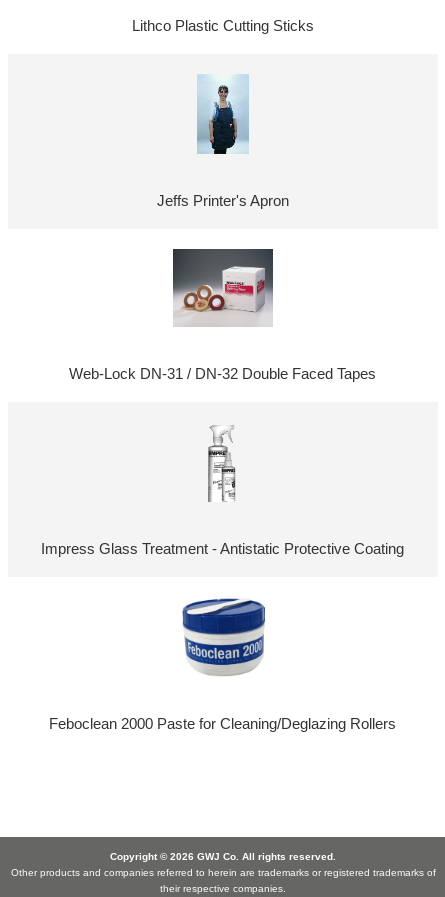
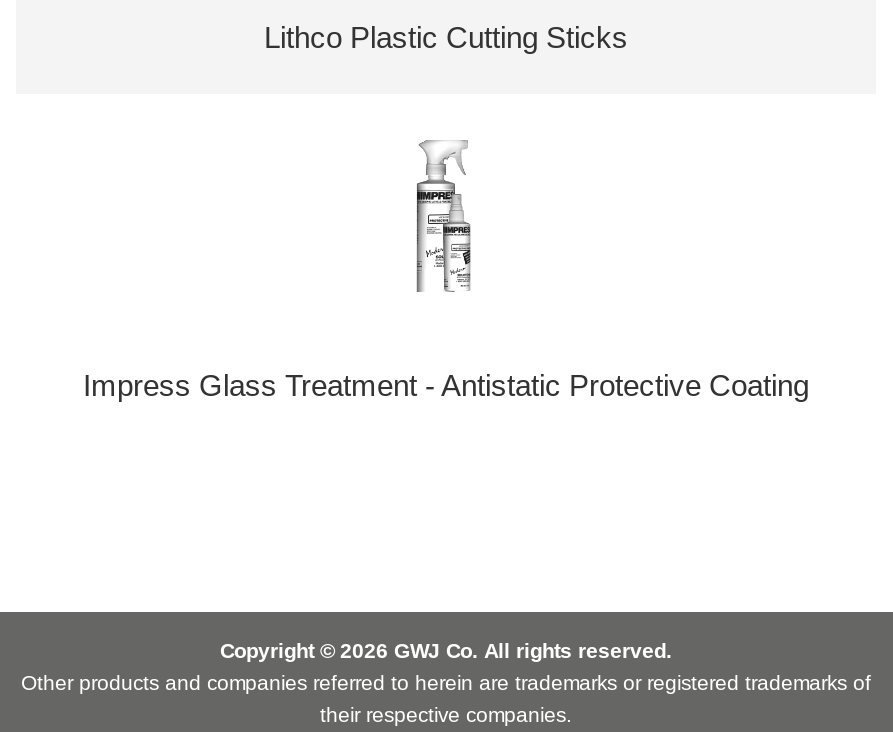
[157,74,289,209] [image] | Jeffs Printer's Apron -> none
[69,248,376,382] [image] | Web-Lock DN-31 / DN-32 Double Faced Tapes -> none
[49,597,396,732] [image] | Feboclean 2000 Paste for Cleaning/Deglazing Rollers -> none

